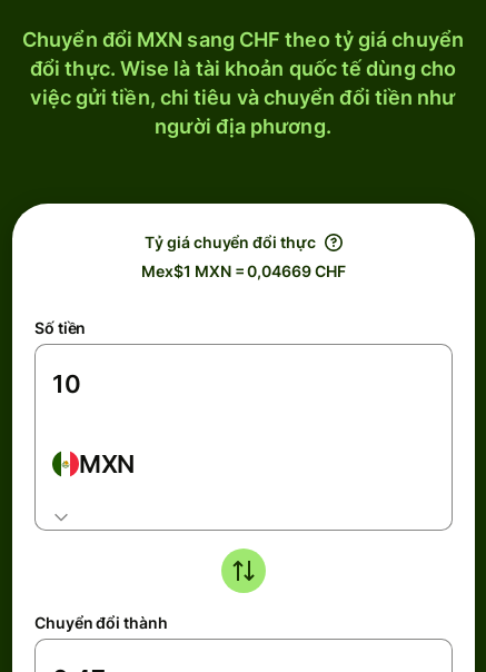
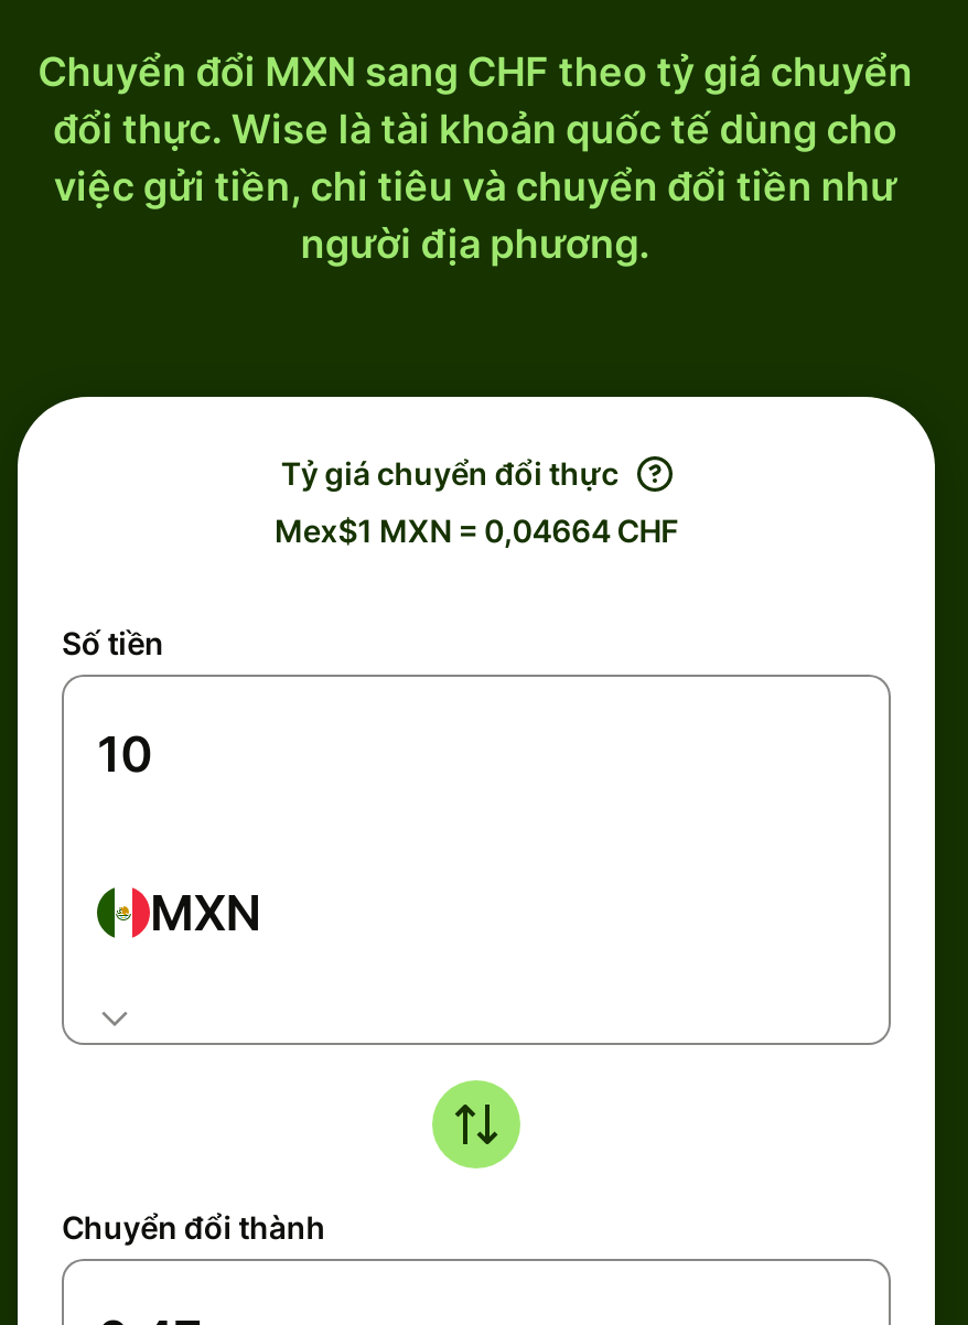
[142,261,345,280] Mex$1 MXN = 0,04669 CHF -> [275,511,678,549] Mex$1 MXN = 0,04664 CHF

